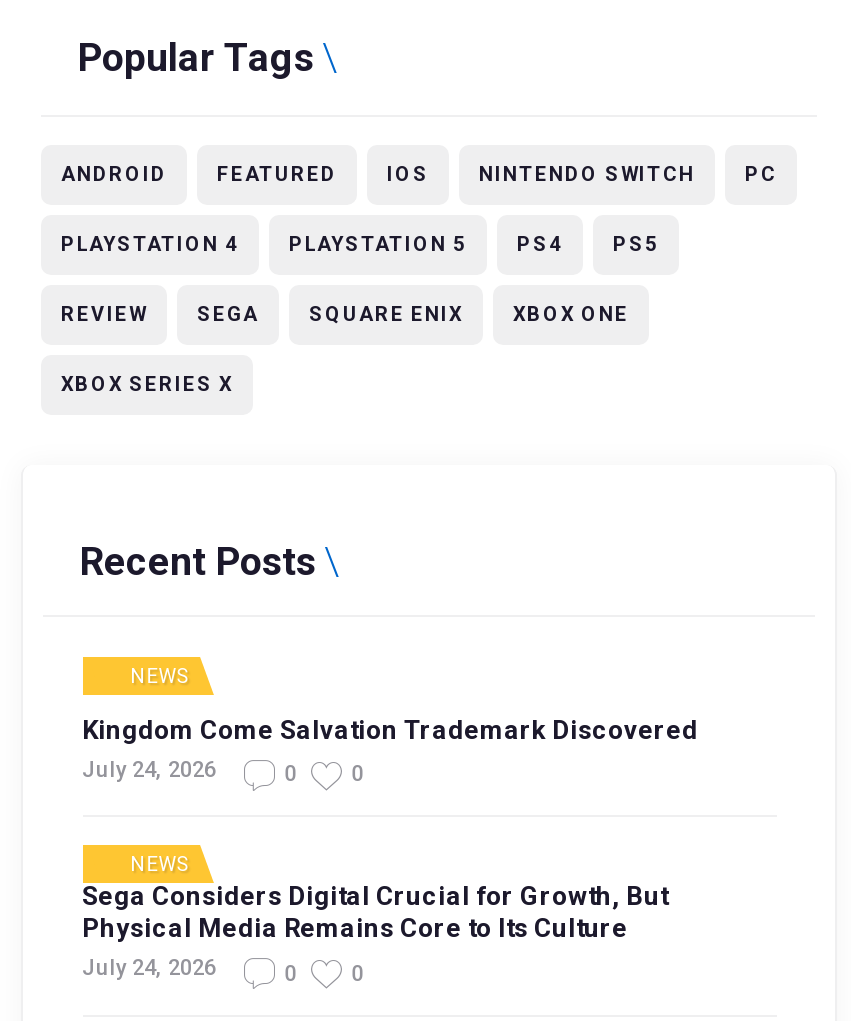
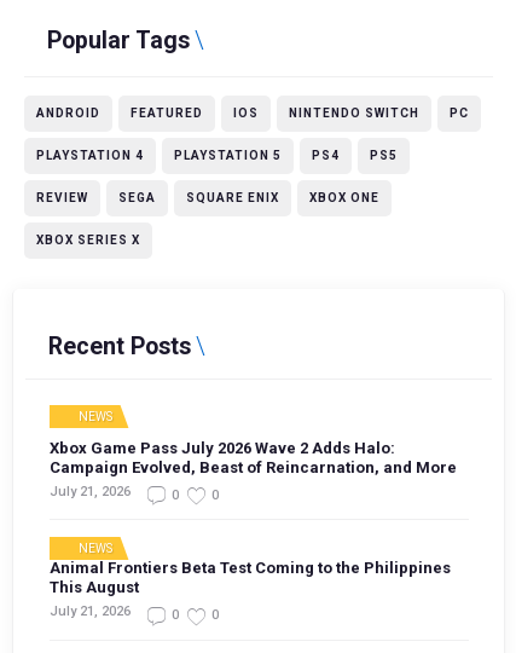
[82,715,698,783] Kingdom Come Salvation Trademark Discovered | July 24, 2026 -> [49,439,456,499] Xbox Game Pass July 2026 Wave 2 Adds Halo: | Campaign Evolved, Beast of Reincarnation, and More | July 21, 2026
[82,882,668,982] Sega Considers Digital Crucial for Growth, But | Physical Media Remains Core to Its Culture | July 24, 2026 -> [49,559,450,620] Animal Frontiers Beta Test Coming to the Philippines | This August | July 21, 2026

